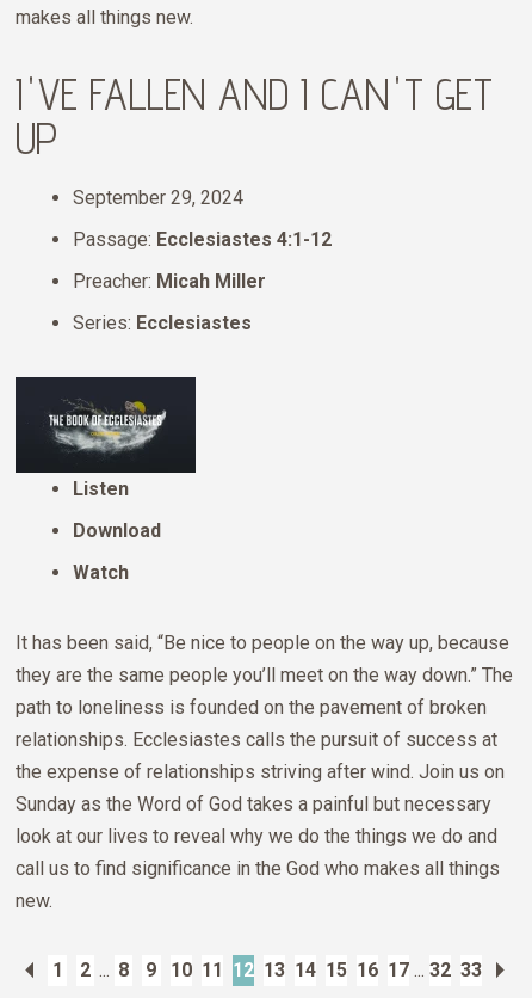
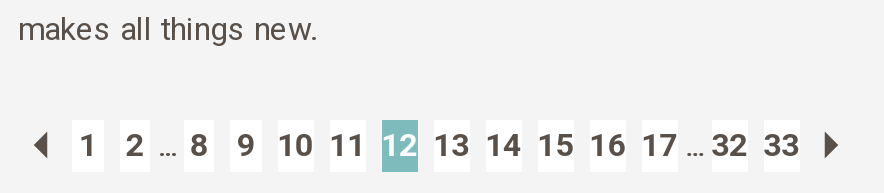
[16,68,493,334] I'VE FALLEN AND I CAN'T GET | UP | September 29, 2024 | Passage: Ecclesiastes 4:1-12 | Preacher: Micah Miller | Series: Ecclesiastes -> none
[14,376,513,912] [image] | Listen | Download | Watch | It has been said, “Be nice to people on the way up, because | they are the same people you’ll meet on the way down.” The | path to loneliness is founded on the pavement of broken | relationships. Ecclesiastes calls the pursuit of success at | the expense of relationships striving after wind. Join us on | Sunday as the Word of God takes a painful but necessary | look at our lives to reveal why we do the things we do and | call us to find significance in the God who makes all things | new. -> none

